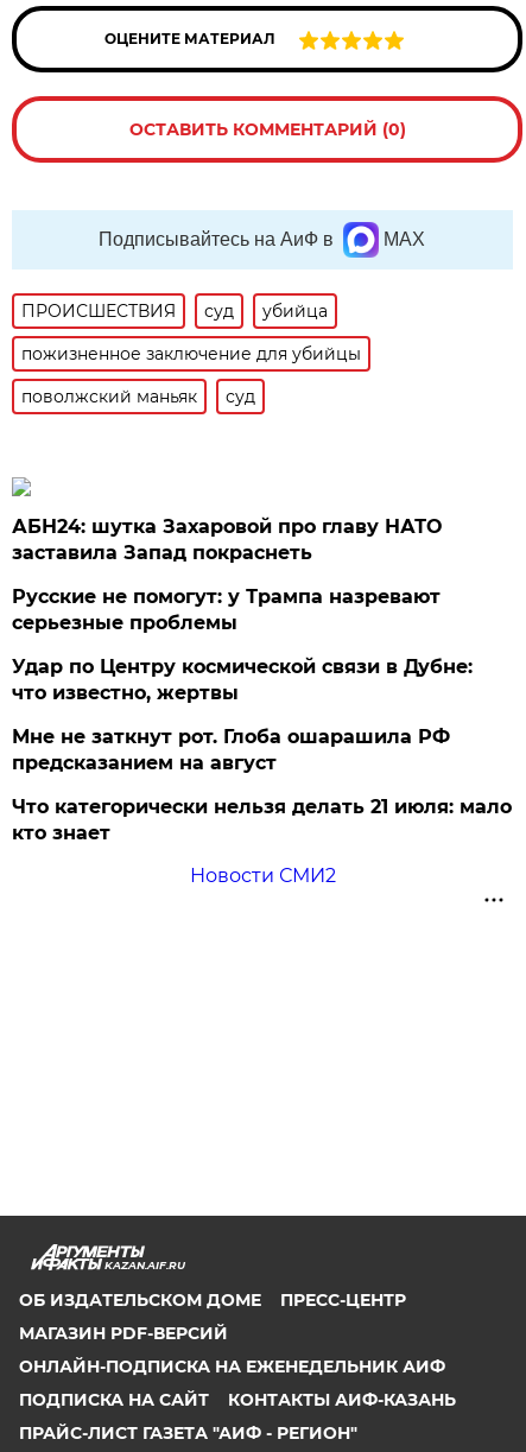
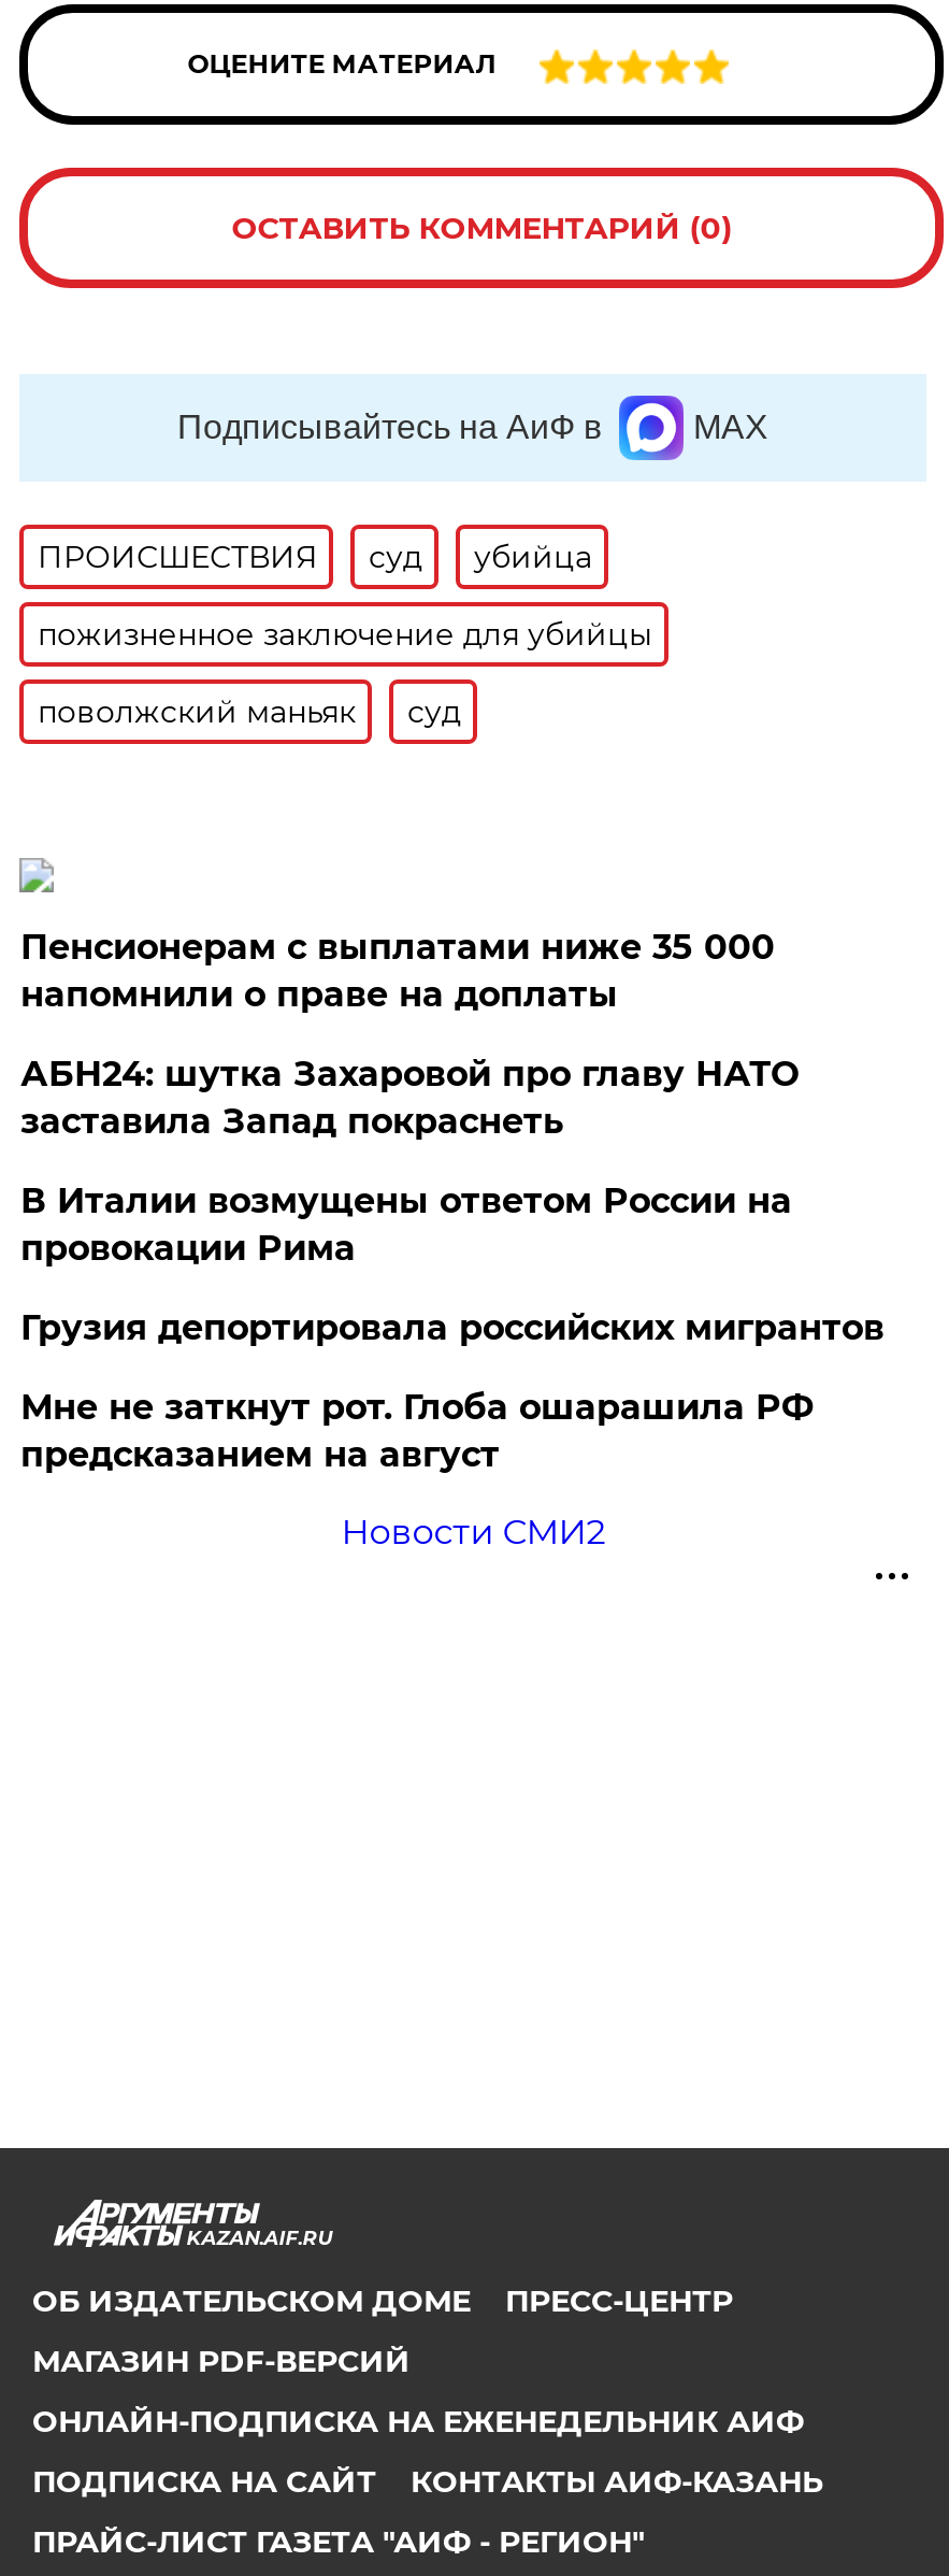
none -> [20,927,775,1015] Пенсионерам с выплатами ниже 35 000 | напомнили о праве на доплаты
moved [12,515,442,564] -> [20,1054,798,1142]: АБН24: шутка Захаровой про главу НАТО | заставила Запад покраснеть
[12,585,441,634] Русские не помогут: у Трампа назревают | серьезные проблемы -> [20,1180,792,1269] В Италии возмущены ответом России на | провокации Рима
[12,655,473,704] Удар по Центру космической связи в Дубне: | что известно, жертвы -> [20,1307,884,1348] Грузия депортировала российских мигрантов
moved [12,725,450,774] -> [20,1387,813,1475]: Мне не заткнут рот. Глоба ошарашила РФ | предсказанием на август
[12,795,512,844] Что категорически нельзя делать 21 июля: мало | кто знает -> none

